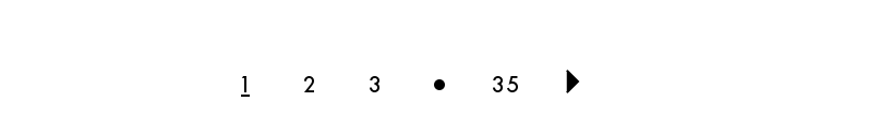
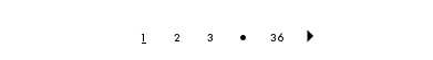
[492,70,522,96] 35 -> [270,30,284,43] 36

